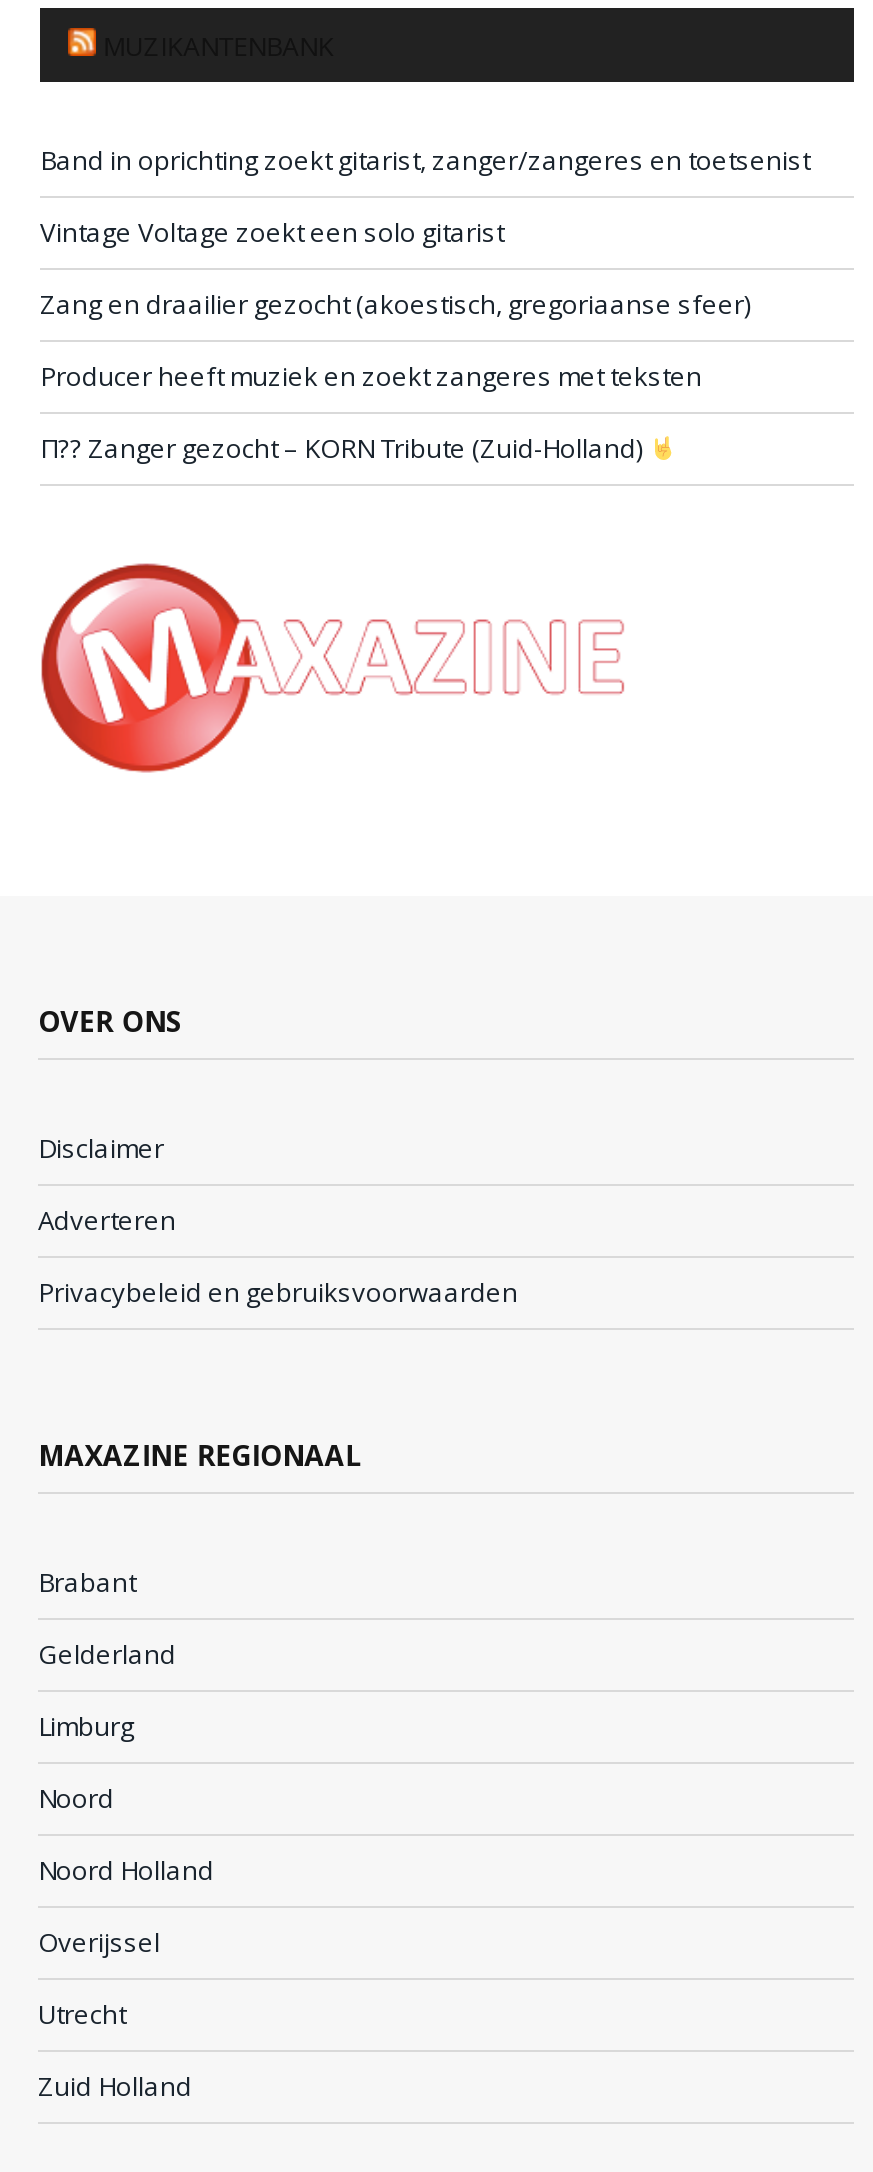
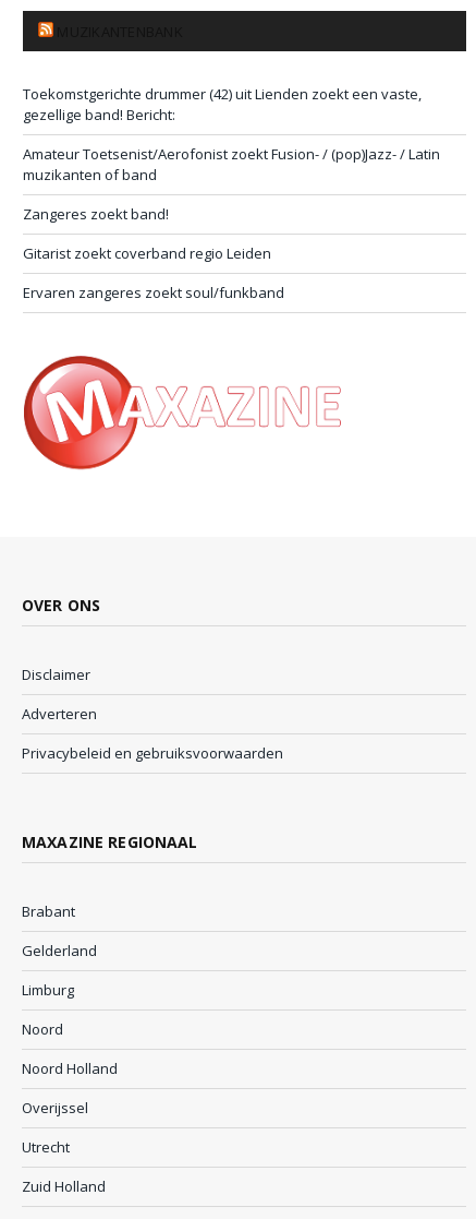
[40,141,810,177] Band in oprichting zoekt gitarist, zanger/zangeres en toetsenist -> [23,83,422,124] Toekomstgerichte drummer (42) uit Lienden zoekt een vaste, | gezellige band! Bericht:
[40,213,504,249] Vintage Voltage zoekt een solo gitarist -> [23,144,440,184] Amateur Toetsenist/Aerofonist zoekt Fusion- / (pop)Jazz- / Latin | muzikanten of band
[40,285,750,321] Zang en draailier gezocht (akoestisch, gregoriaanse sfeer) -> [23,204,169,223] Zangeres zoekt band!
[40,357,702,393] Producer heeft muziek en zoekt zangeres met teksten -> [23,243,271,262] Gitarist zoekt coverband regio Leiden
[40,429,648,465] П?? Zanger gezocht – KORN Tribute (Zuid-Holland) -> [23,282,284,302] Ervaren zangeres zoekt soul/funkband

